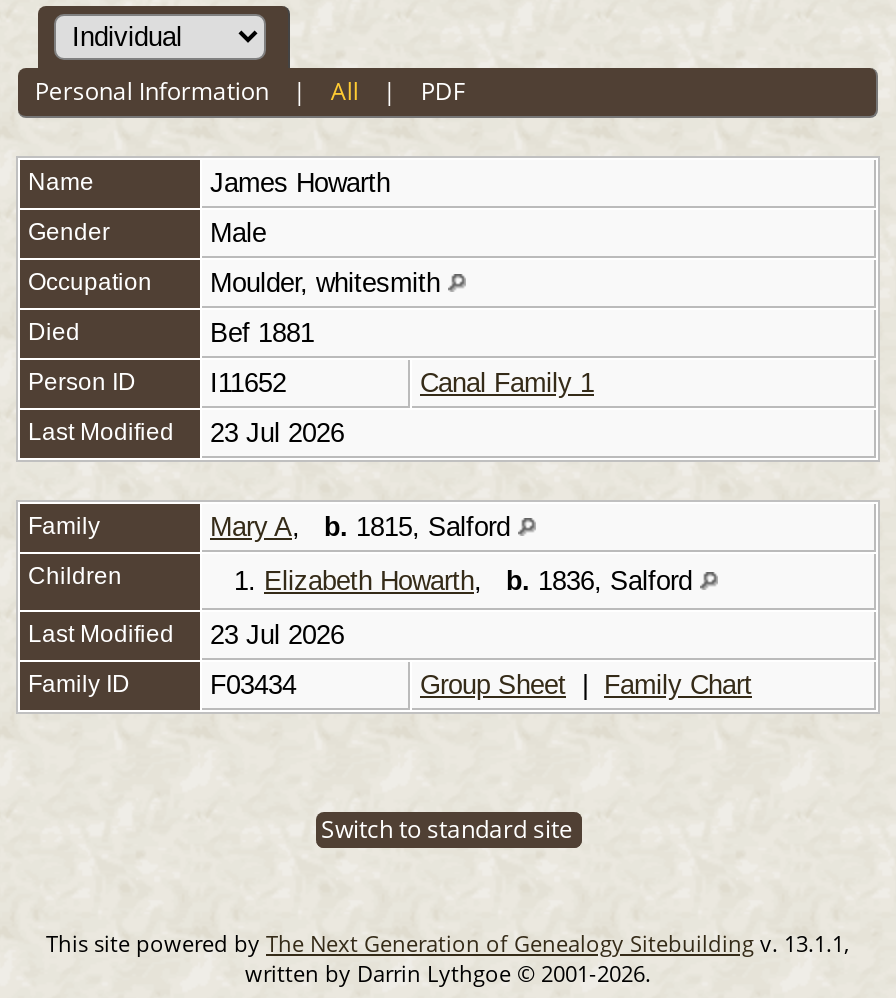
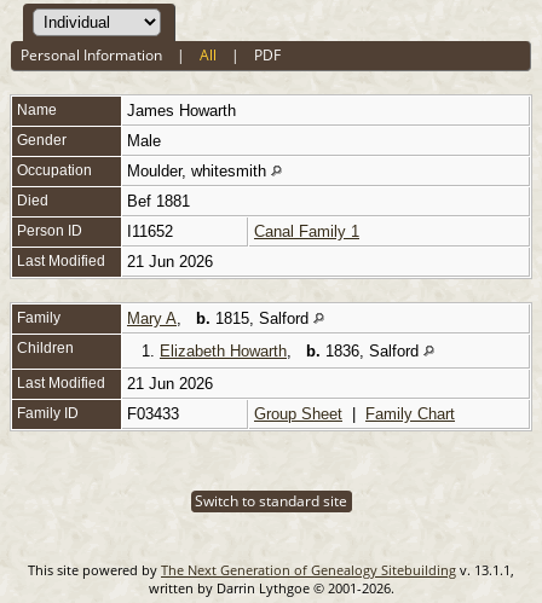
[28,418,352,448] Last Modified 23 Jul 2026 -> [17,252,218,271] Last Modified 21 Jun 2026
[28,620,352,650] Last Modified 23 Jul 2026 -> [17,374,218,393] Last Modified 21 Jun 2026
[210,670,304,700] F03434 -> [127,405,184,423] F03433

